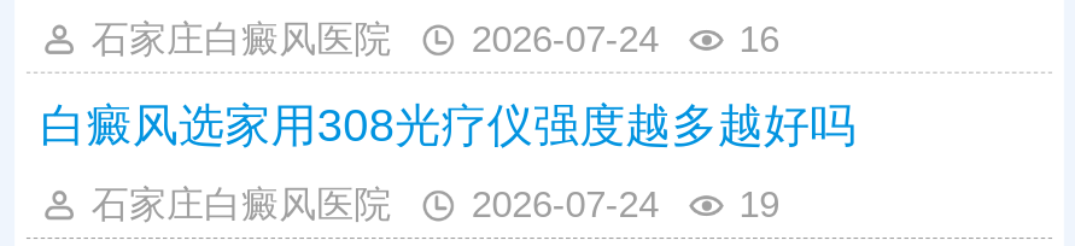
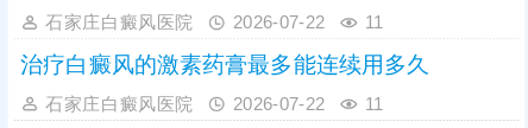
[472,19,779,60] 2026-07-24 | 16 -> [233,12,383,32] 2026-07-22 | 11
[40,100,856,152] 白癜风选家用308光疗仪强度越多越好吗 -> [20,52,430,78] 治疗白癜风的激素药膏最多能连续用多久
[472,185,779,225] 2026-07-24 | 19 -> [233,94,383,114] 2026-07-22 | 11

